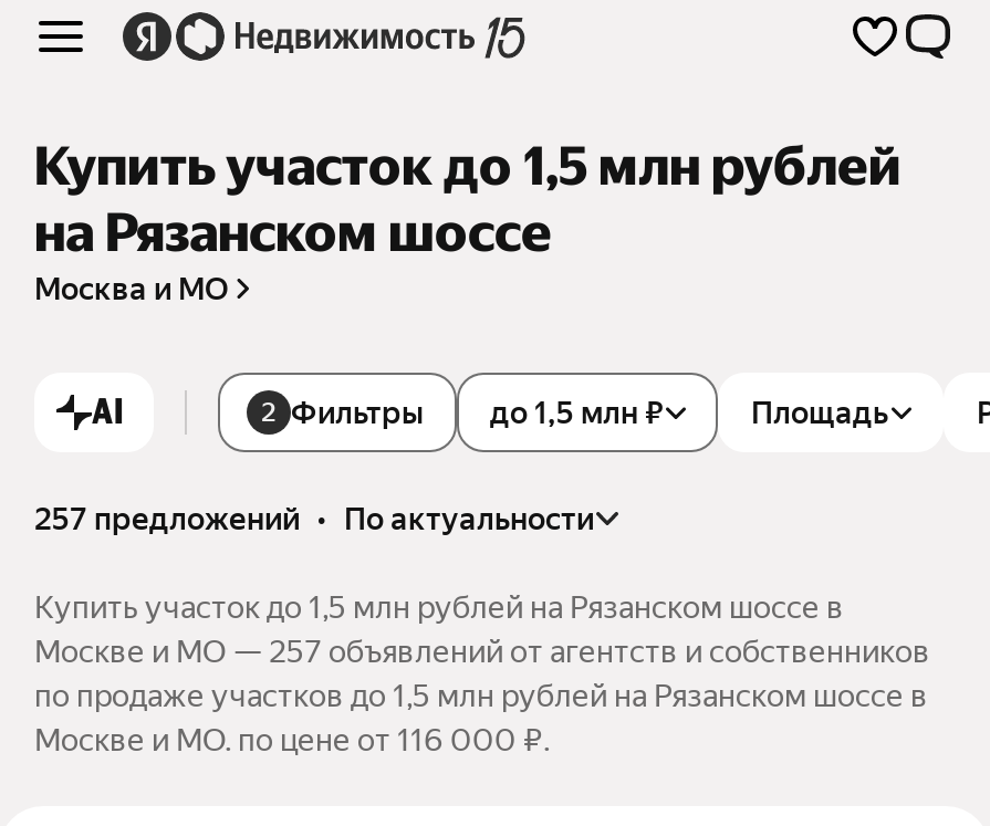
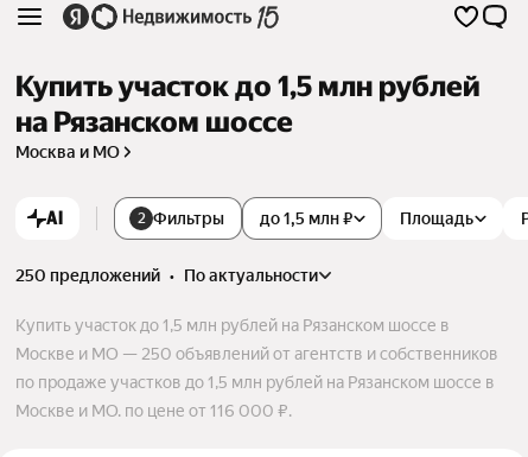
[34,500,594,536] 257 предложений • по актуальности -> [15,266,318,285] 250 предложений • по актуальности
[34,633,930,669] Москве и МО — 257 объявлений от агентств и собственников -> [15,344,498,363] Москве и МО — 250 объявлений от агентств и собственников

